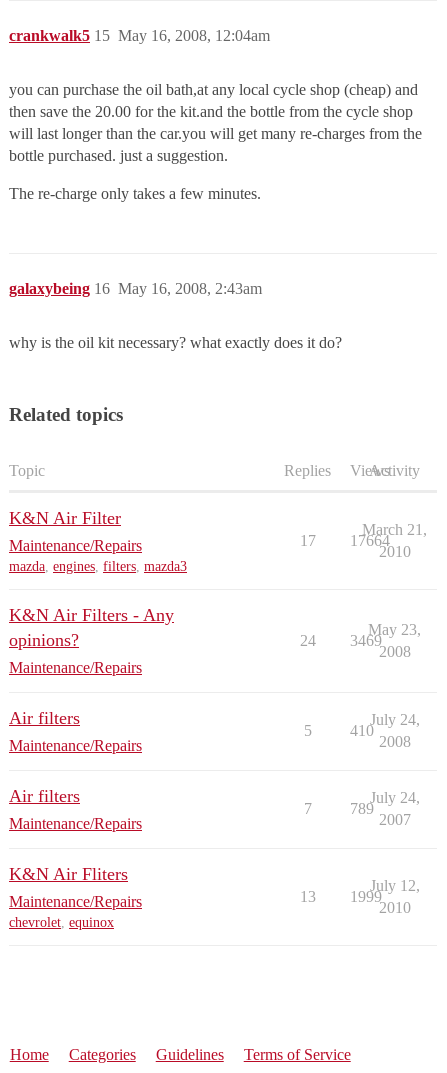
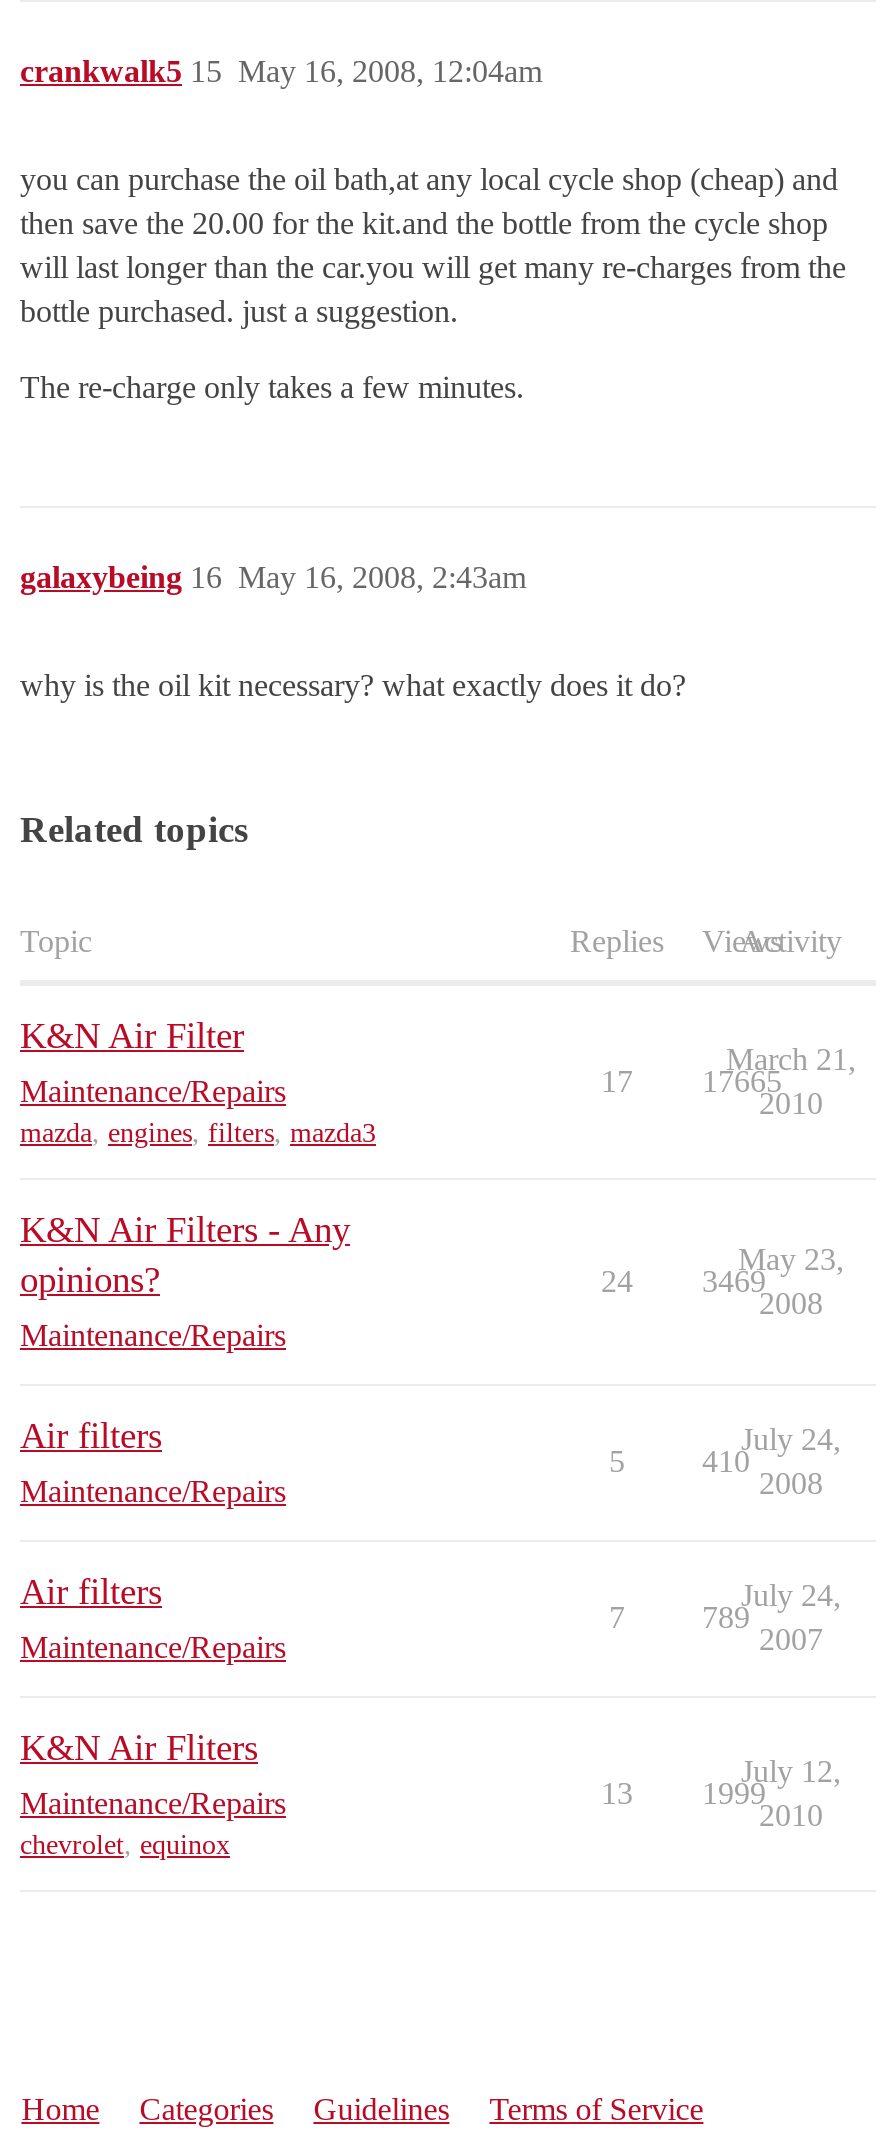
[350,532,390,549] 17664 -> [702,1065,782,1099] 17665

